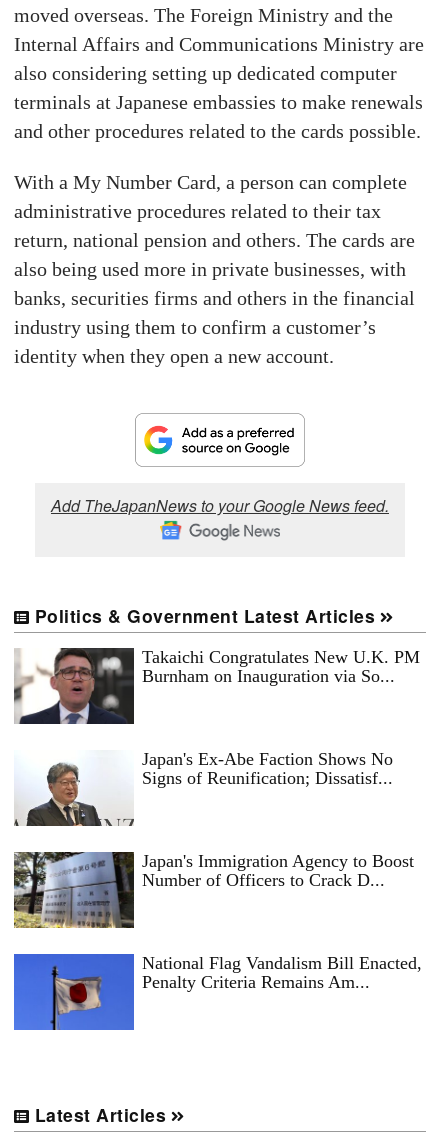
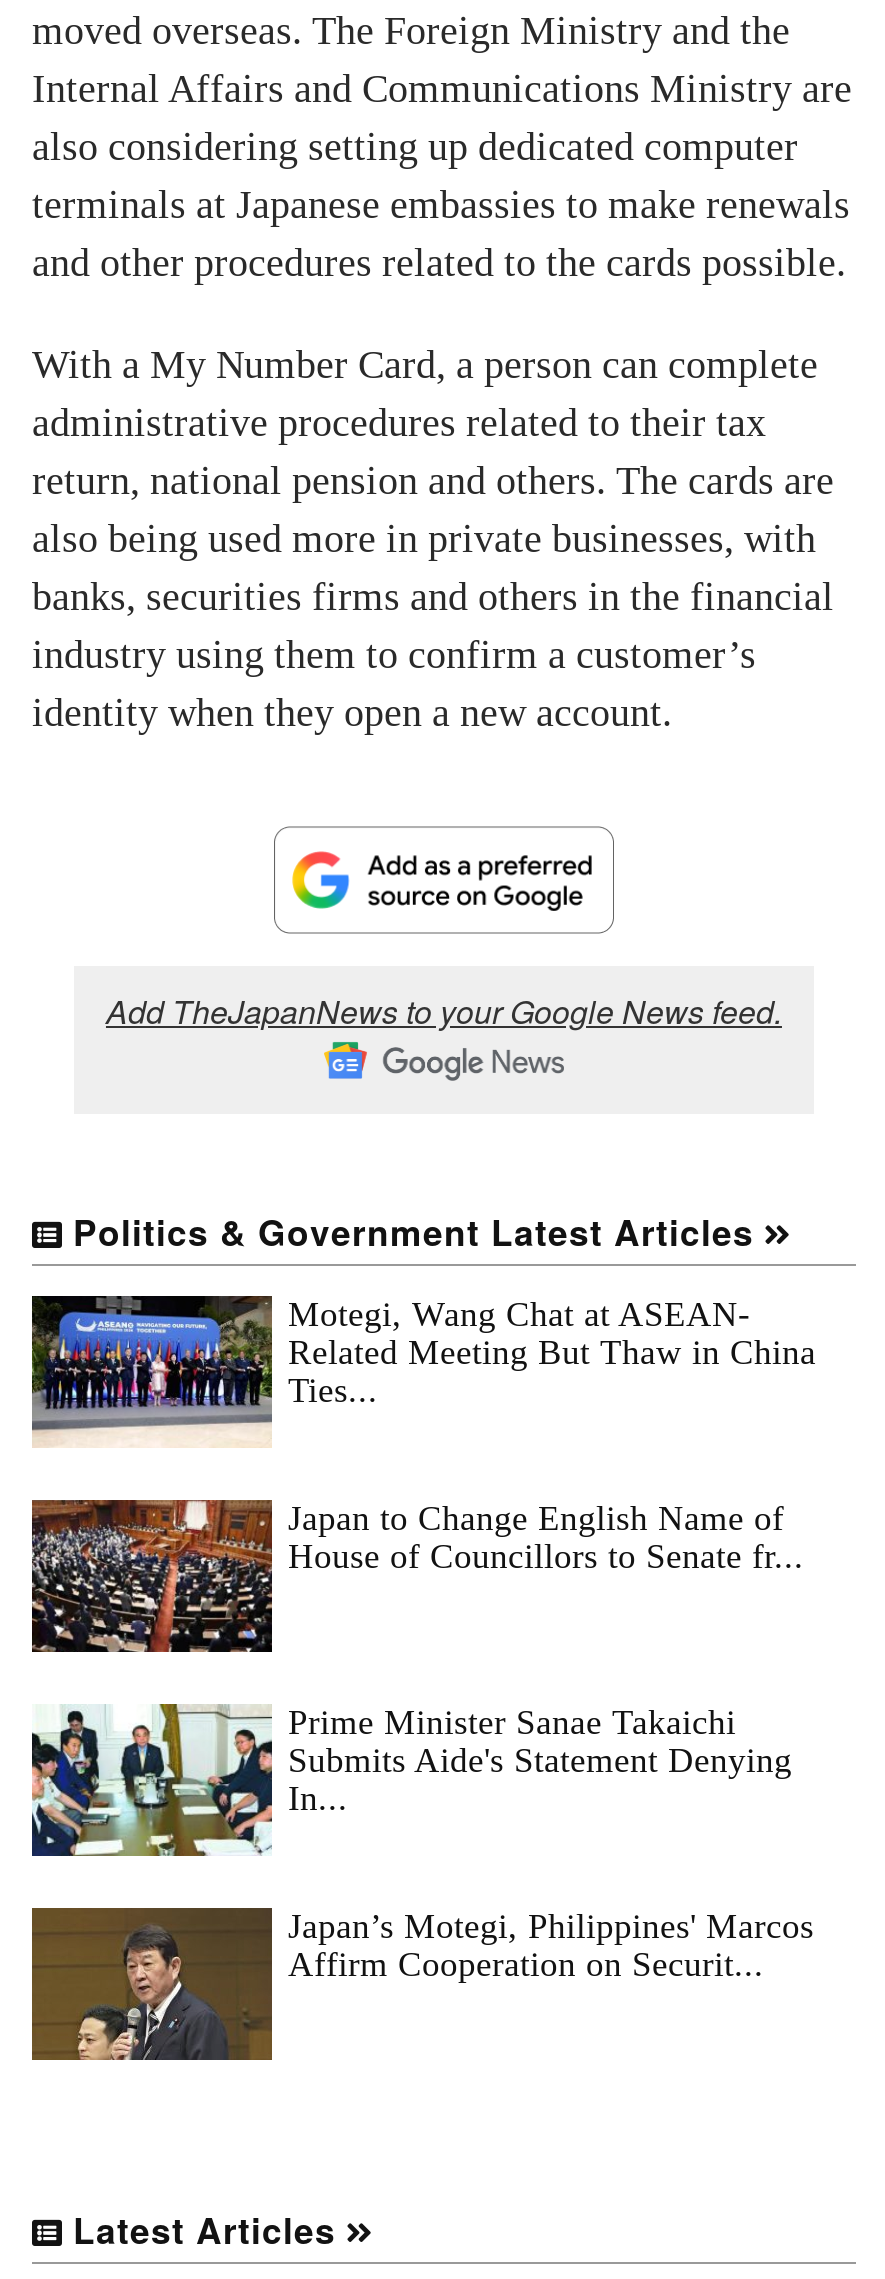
[13,646,420,725] [image] | Takaichi Congratulates New U.K. PM | Burnham on Inauguration via So... -> [30,1293,816,1448] [image] | Motegi, Wang Chat at ASEAN- | Related Meeting But Thaw in China | Ties...
[14,748,393,827] [image] | Japan's Ex-Abe Faction Shows No | Signs of Reunification; Dissatisf... -> [30,1497,804,1654] [image] | Japan to Change English Name of | House of Councillors to Senate fr...
[13,850,414,929] [image] | Japan's Immigration Agency to Boost | Number of Officers to Crack D... -> [30,1701,792,1858] [image] | Prime Minister Sanae Takaichi | Submits Aide's Statement Denying | In...
[13,952,422,1031] [image] | National Flag Vandalism Bill Enacted, | Penalty Criteria Remains Am... -> [30,1905,814,2062] [image] | Japan’s Motegi, Philippines' Marcos | Affirm Cooperation on Securit...

